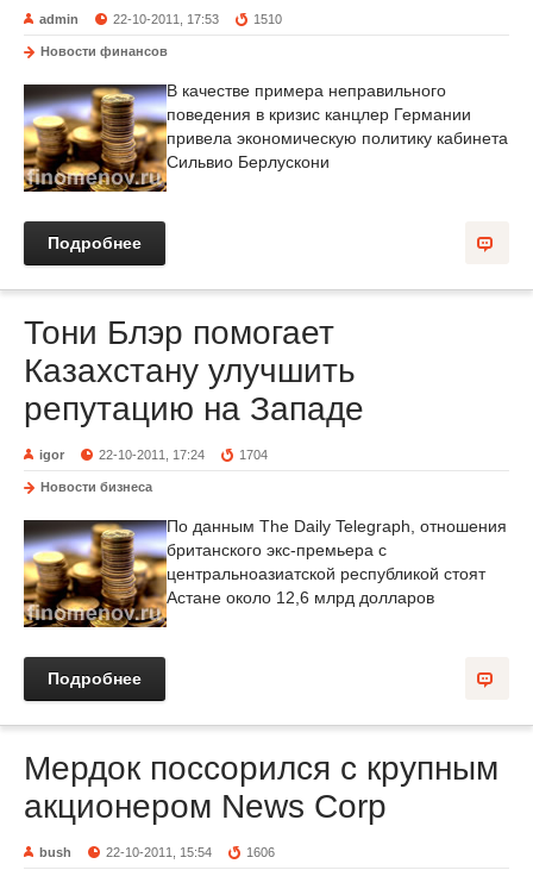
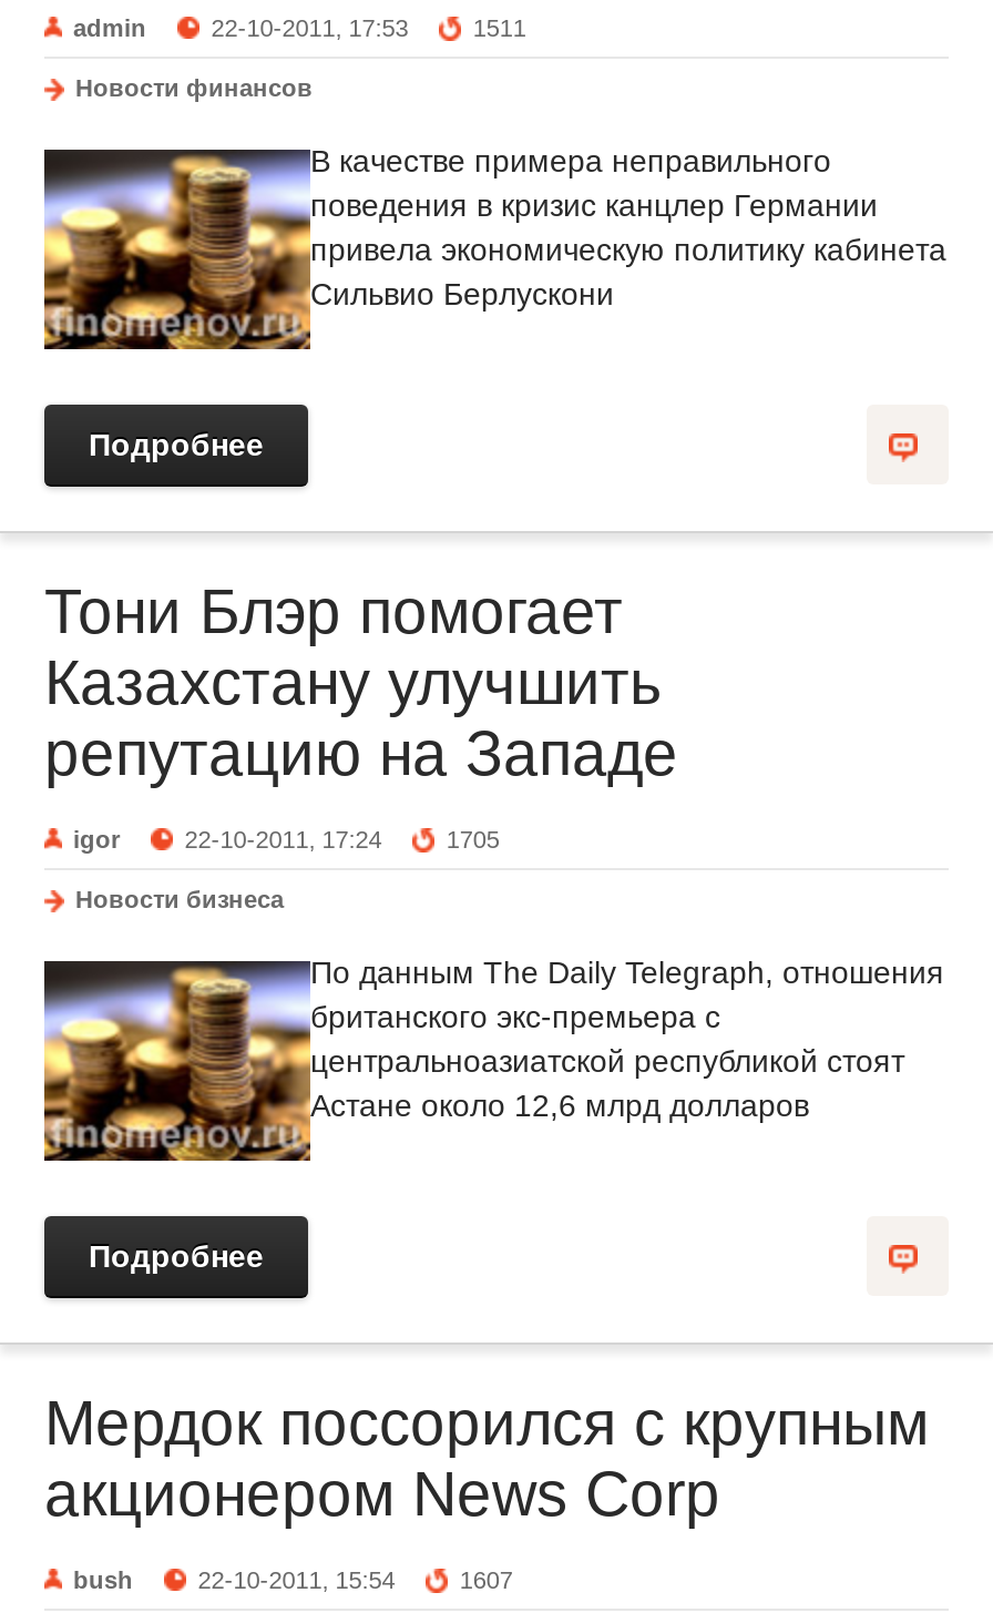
[254,12,282,26] 1510 -> [473,14,526,41] 1511
[240,447,268,462] 1704 -> [446,826,500,853] 1705
[247,845,275,859] 1606 -> [460,1566,513,1593] 1607

